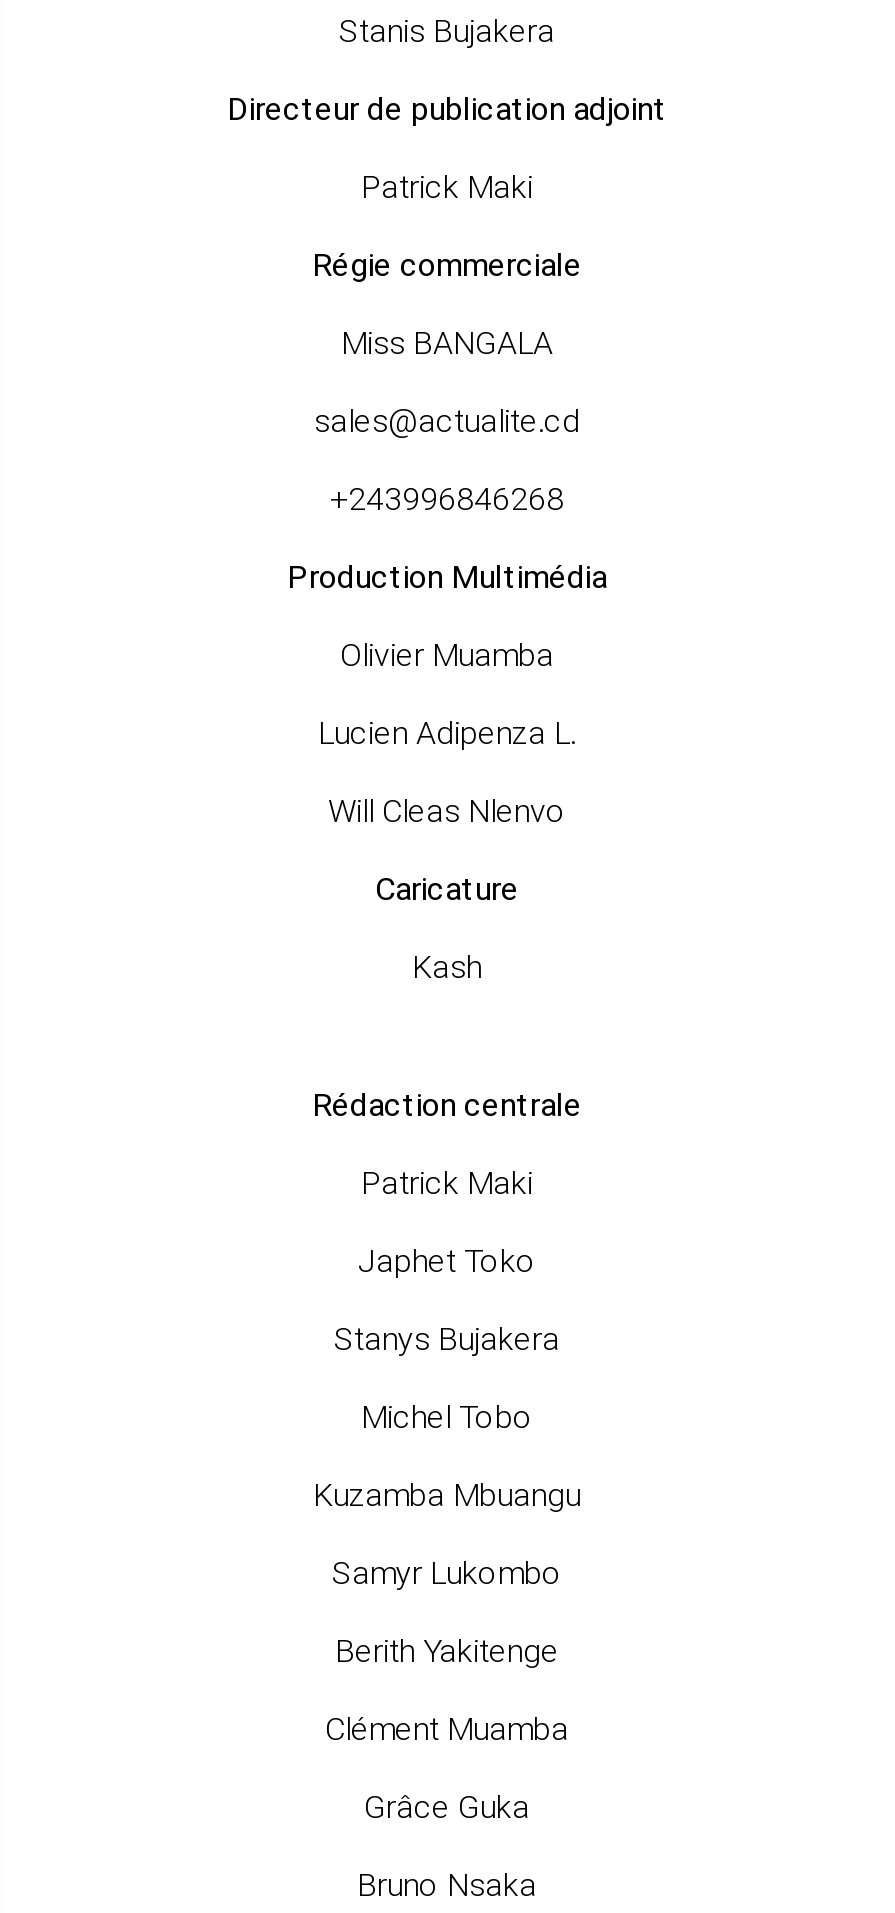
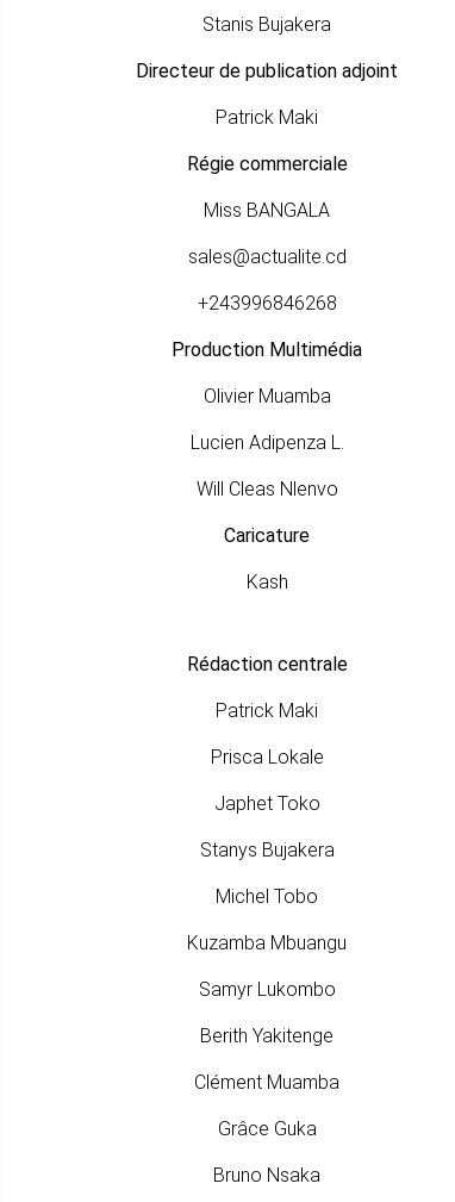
none -> [210,746,323,768] Prisca Lokale

